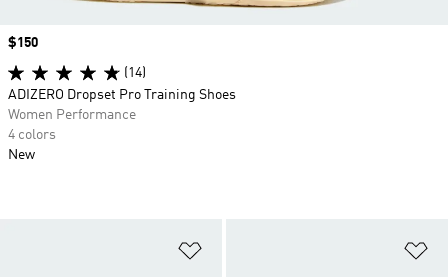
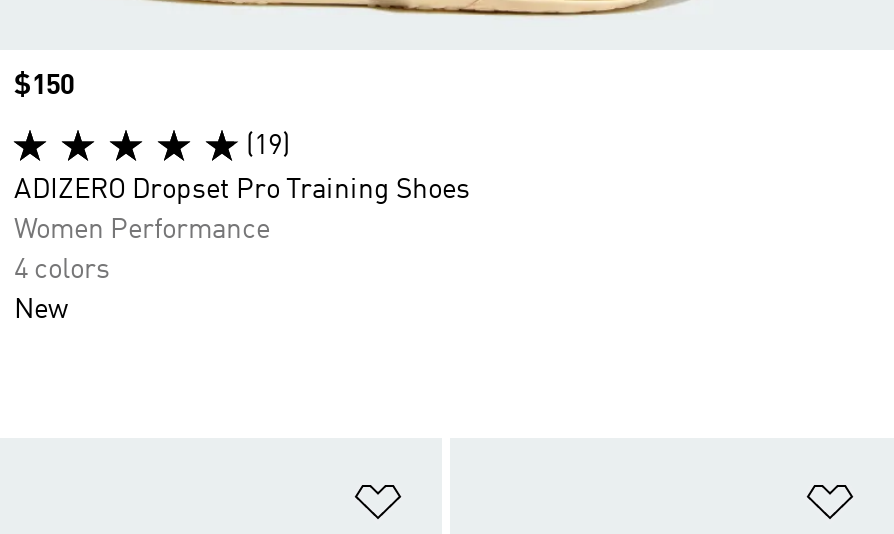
[124,66,146,80] (14) -> [246,132,290,160] (19)

